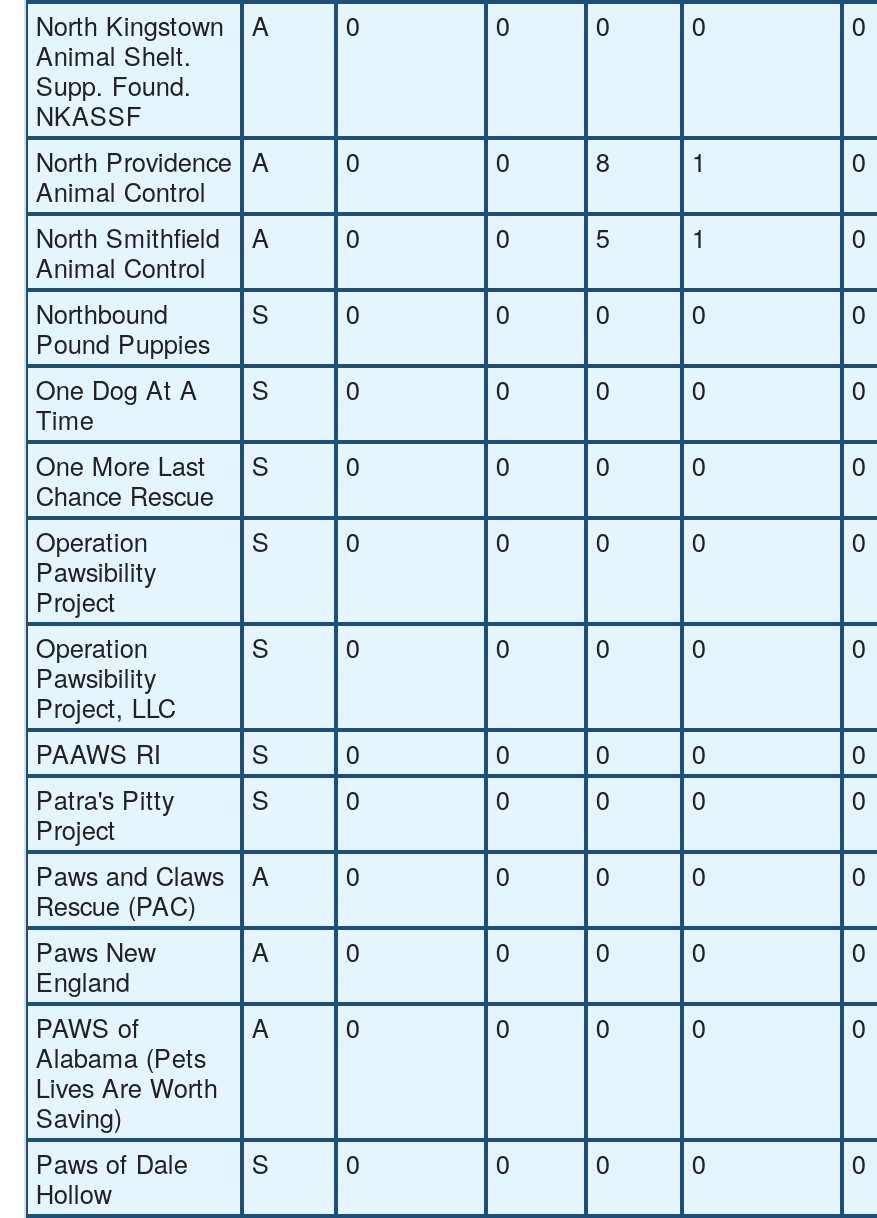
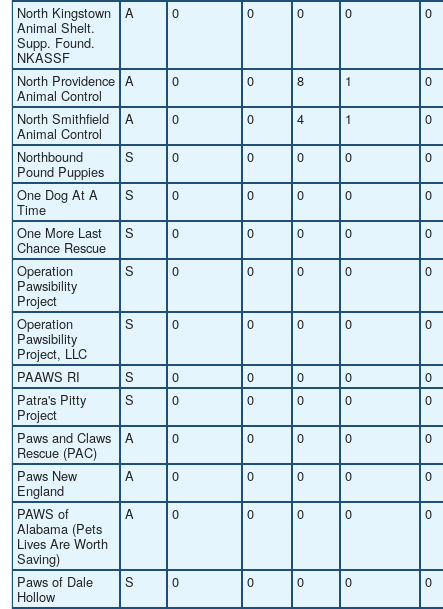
[596,219,610,257] 5 -> [297,109,304,128] 4

